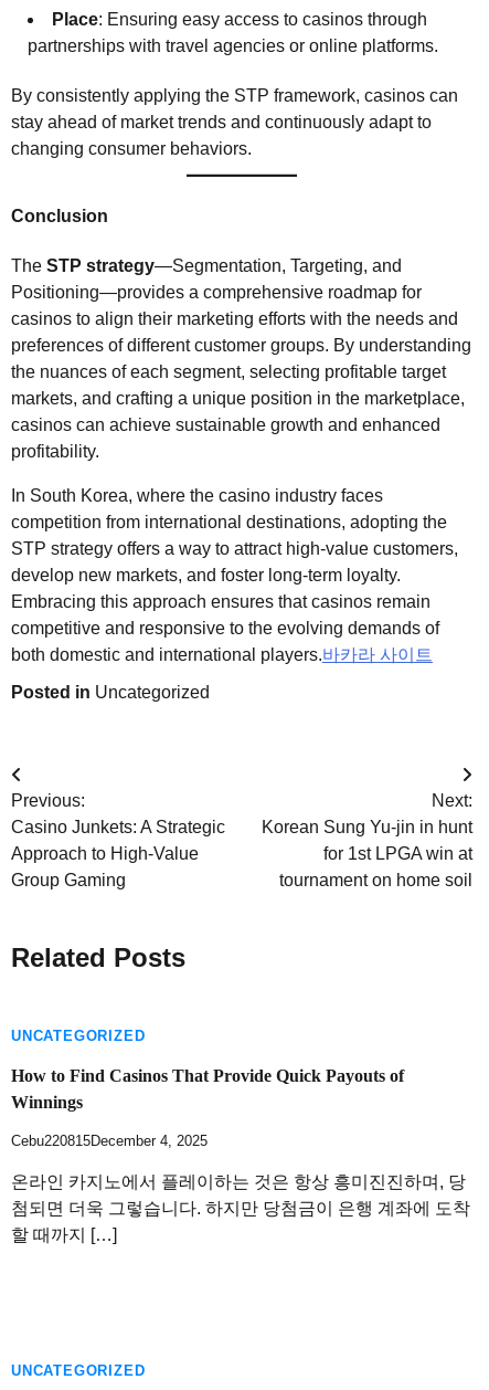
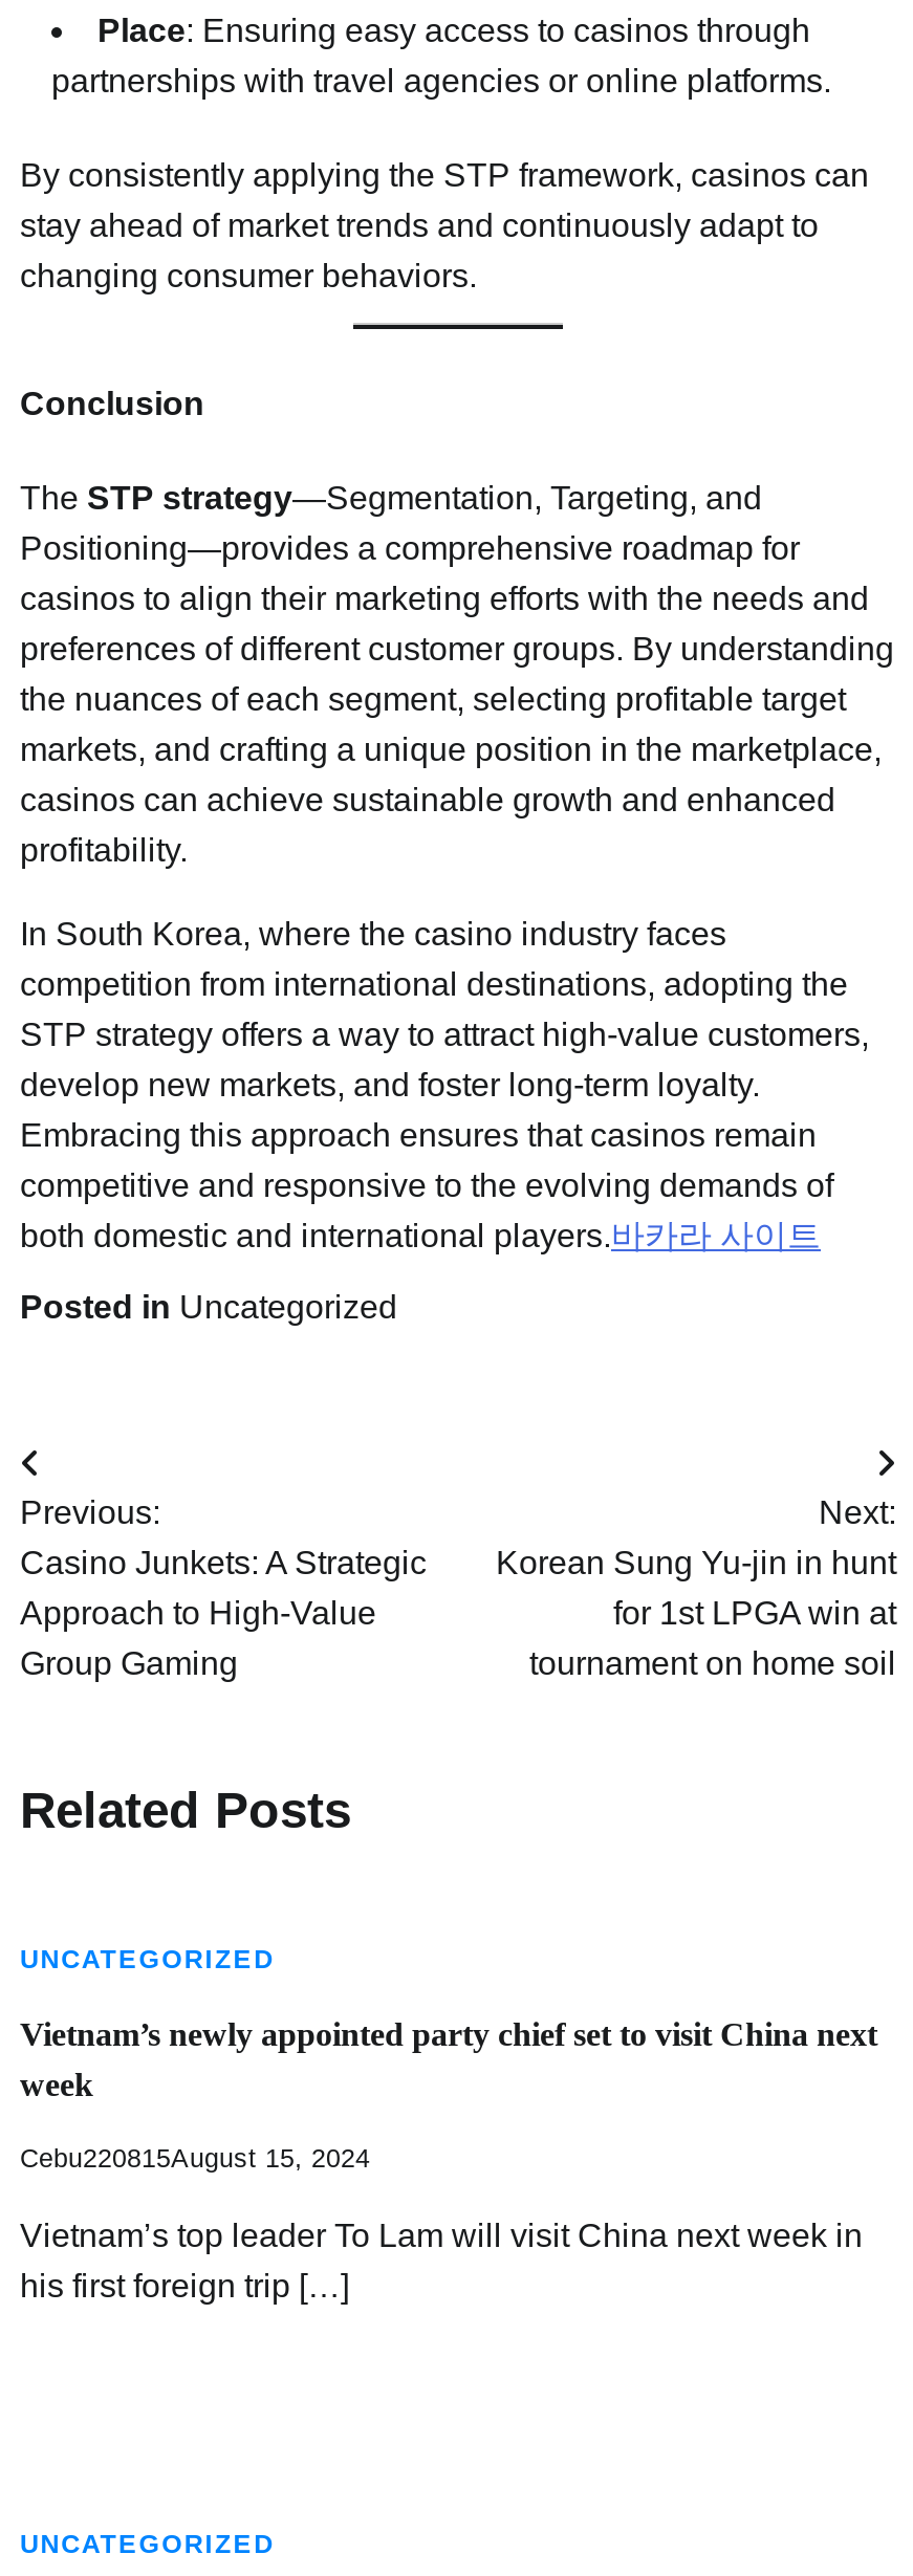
[11,1066,404,1112] How to Find Casinos That Provide Quick Payouts of | Winnings -> [20,2017,877,2103] Vietnam’s newly appointed party chief set to visit China next | week
[11,1133,208,1149] Cebu220815December 4, 2025 -> [20,2143,370,2173] Cebu220815August 15, 2024
[11,1172,470,1244] 온라인 카지노에서 플레이하는 것은 항상 흥미진진하며, 당 | 첨되면 더욱 그렇습니다. 하지만 당첨금이 은행 계좌에 도착 | 할 때까지 […] -> [20,2217,863,2302] Vietnam’s top leader To Lam will visit China next week in | his first foreign trip […]

